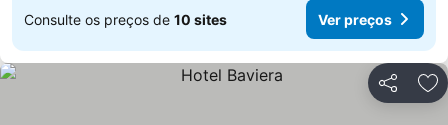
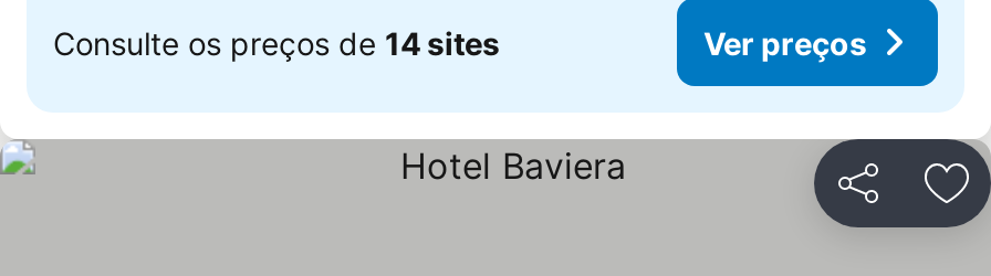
[24,10,227,27] Consulte os preços de 10 sites -> [53,23,500,61] Consulte os preços de 14 sites

